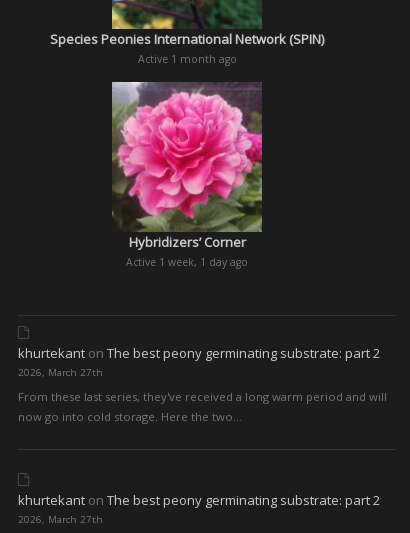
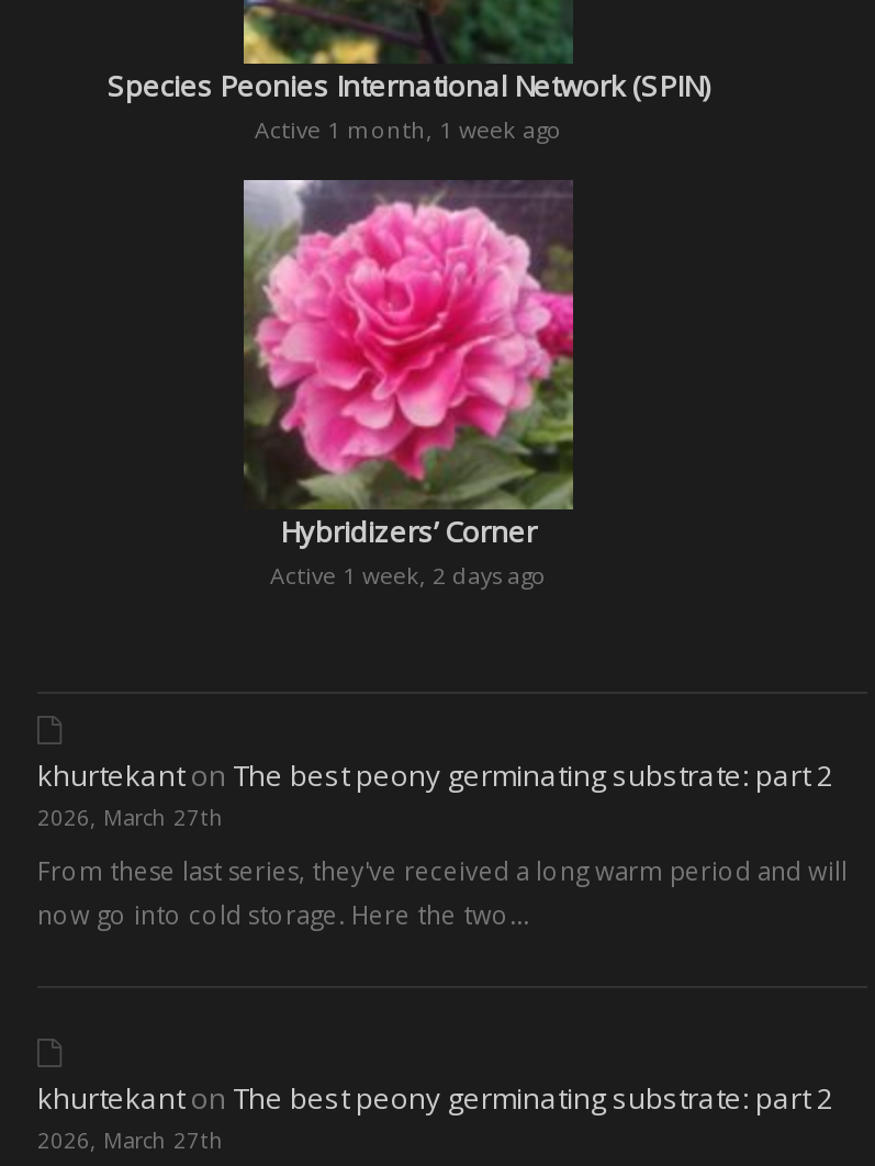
[137,52,236,66] Active 1 month ago -> [255,114,562,145] Active 1 month, 1 week ago
[126,255,248,269] Active 1 week, 1 day ago -> [270,560,547,591] Active 1 week, 2 days ago

